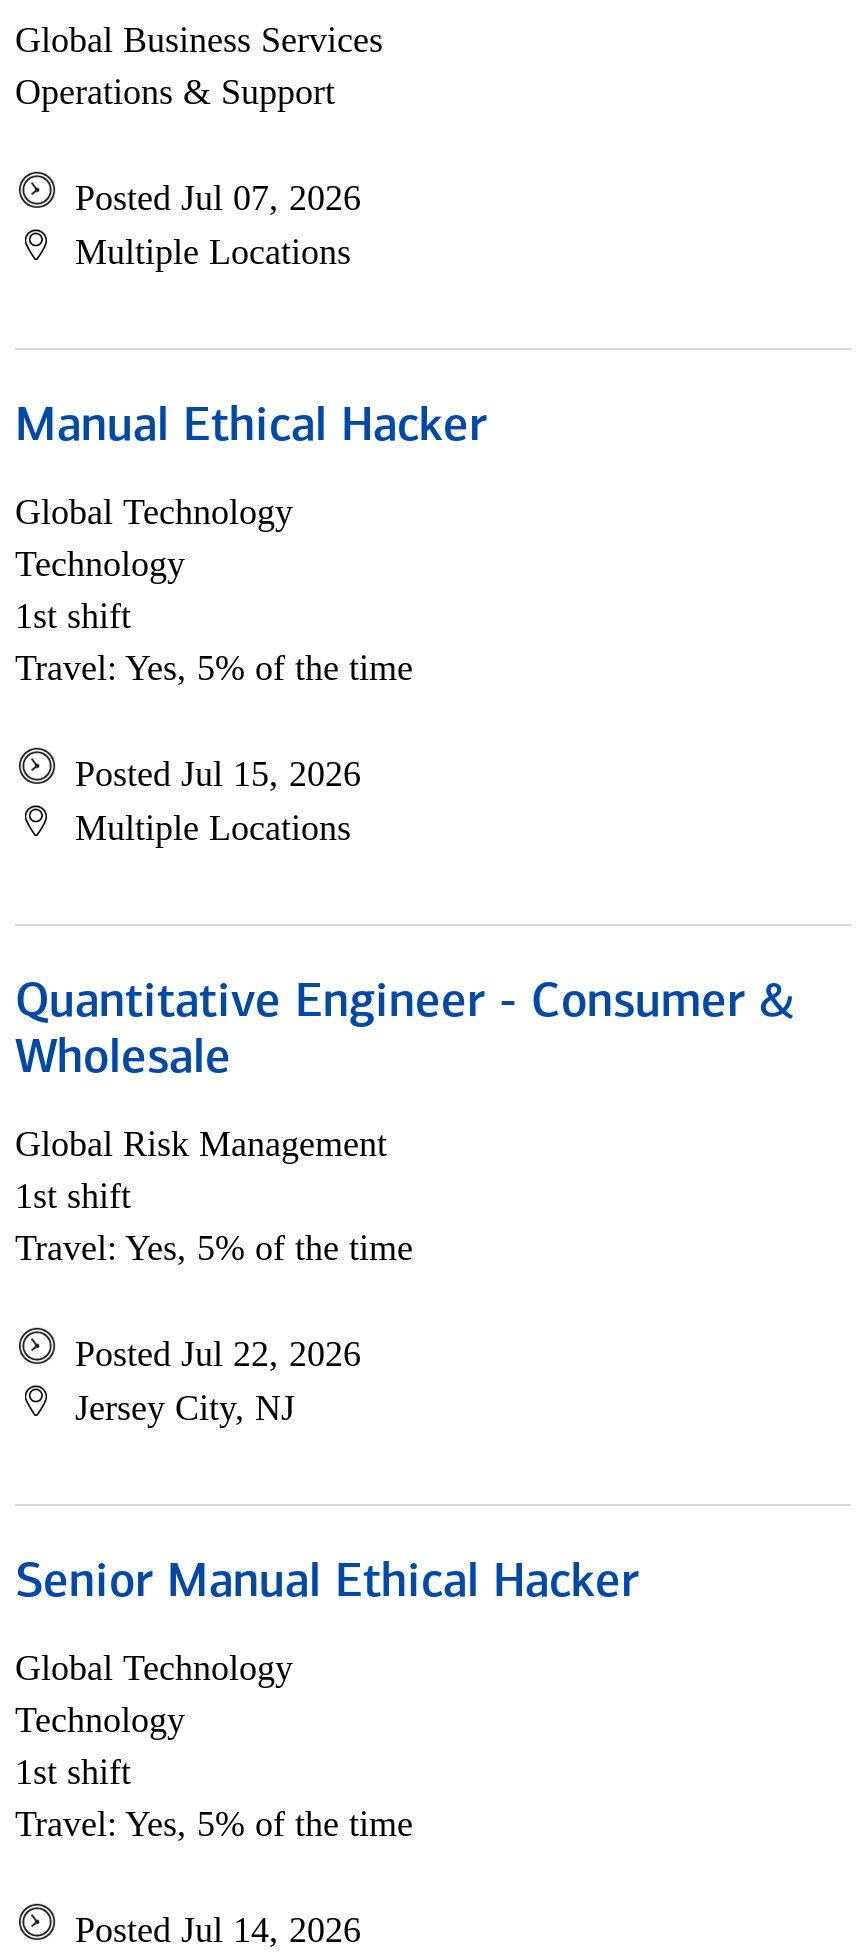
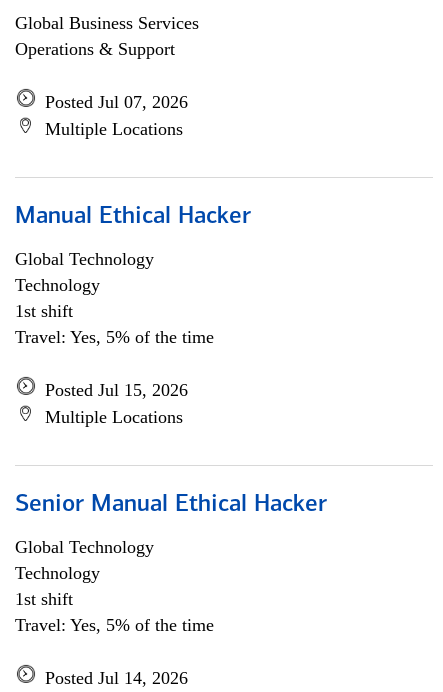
[15,980,795,1428] Quantitative Engineer - Consumer & | Wholesale | Global Risk Management | 1st shift | Travel: Yes, 5% of the time | Posted Jul 22, 2026 | Jersey City, NJ -> none

